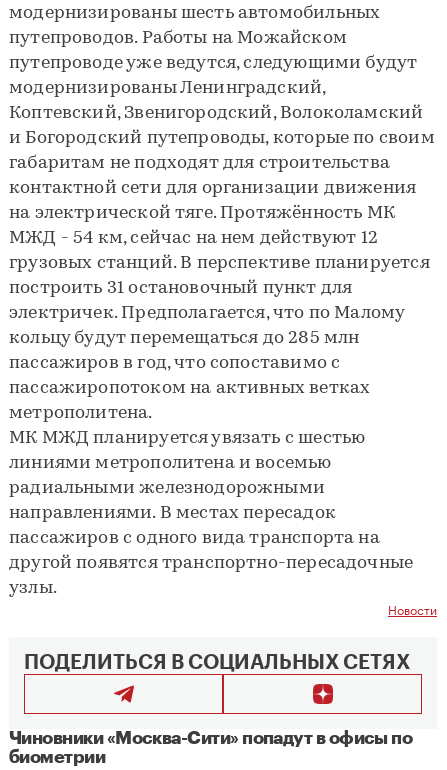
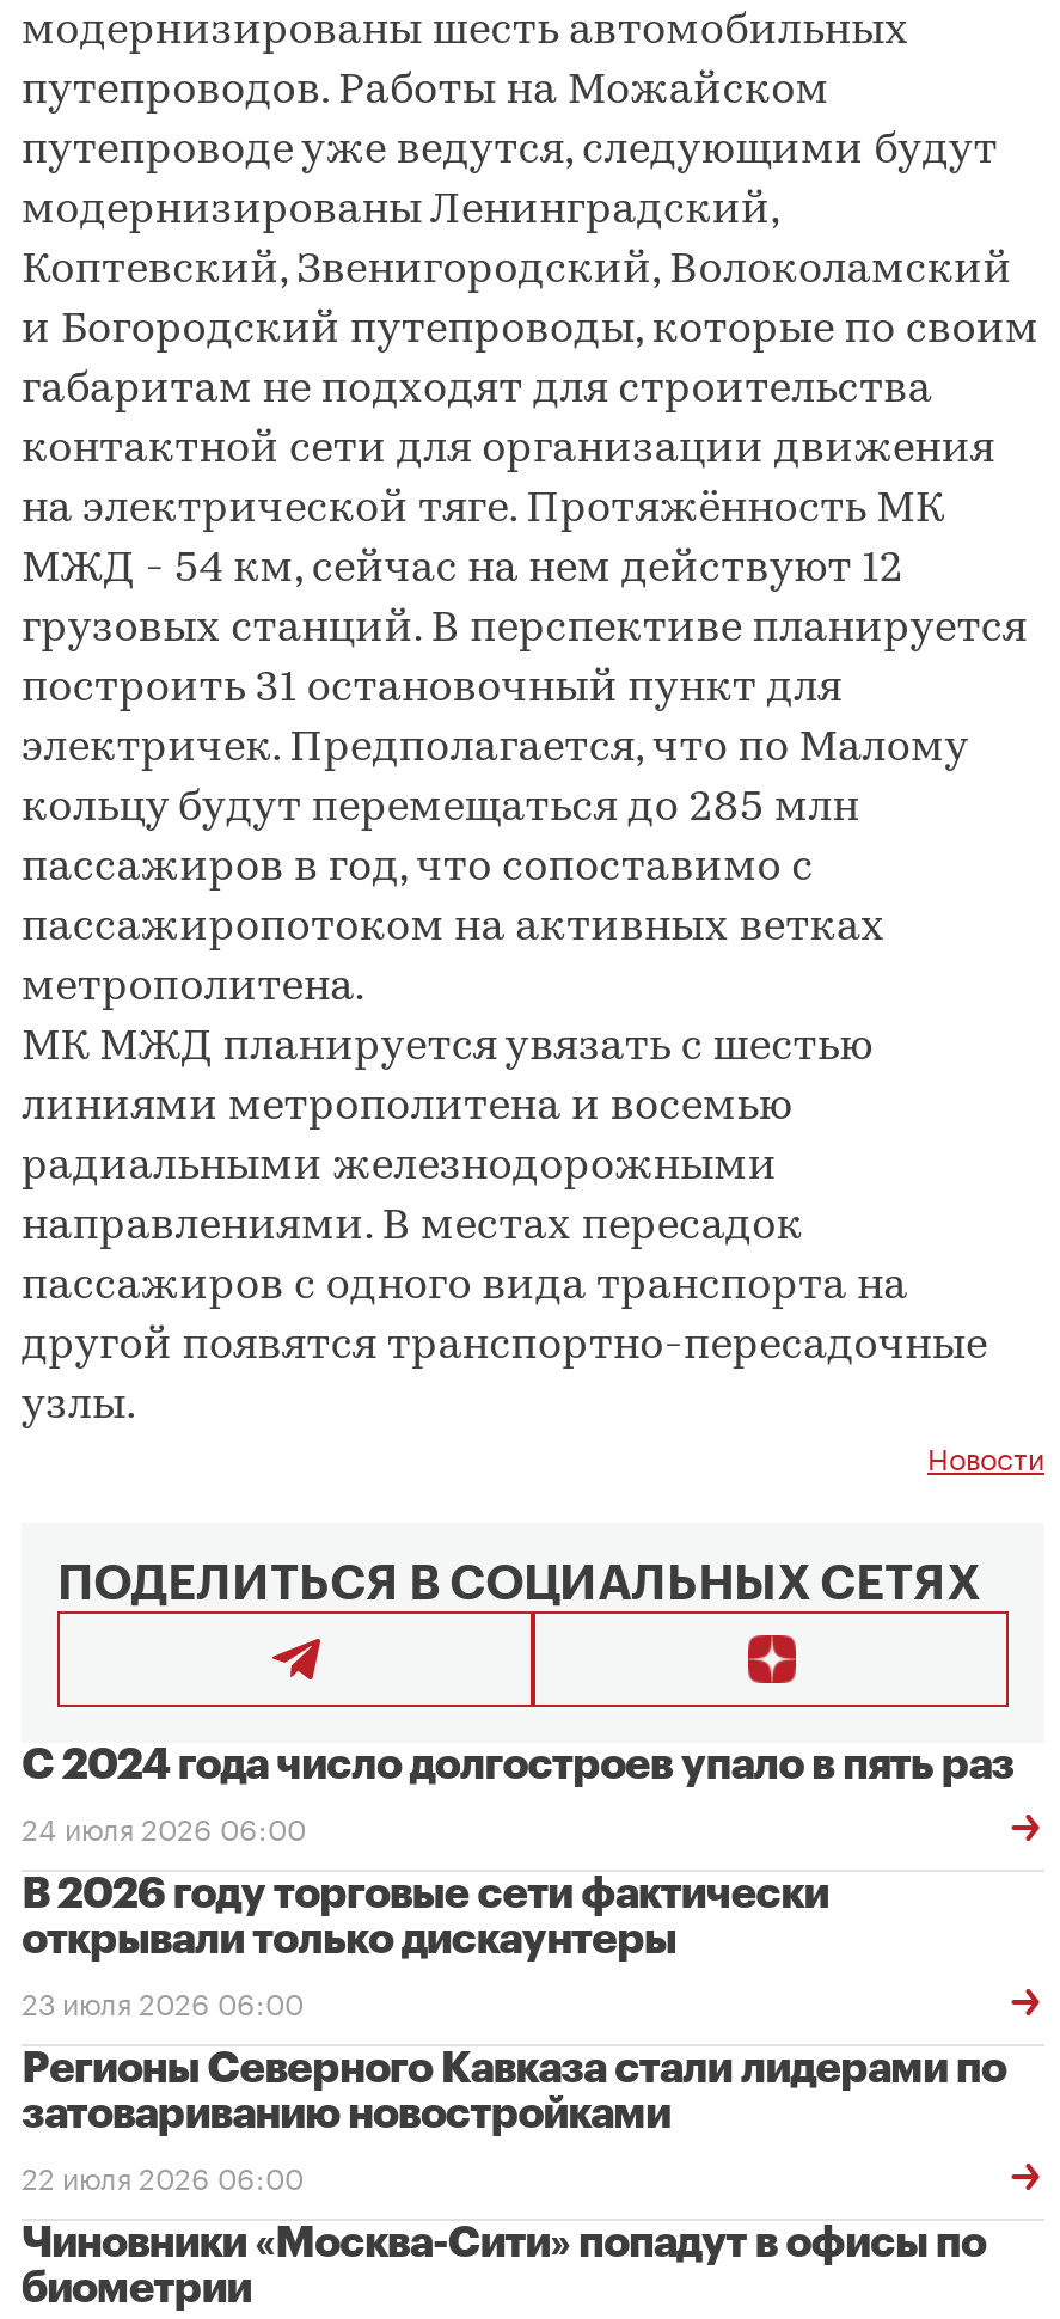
none -> [22,1743,1014,2197] С 2024 года число долгостроев упало в пять раз | 24 июля 2026 06:00 | В 2026 году торговые сети фактически | открывали только дискаунтеры | 23 июля 2026 06:00 | Регионы Северного Кавказа стали лидерами по | затовариванию новостройками | 22 июля 2026 06:00

